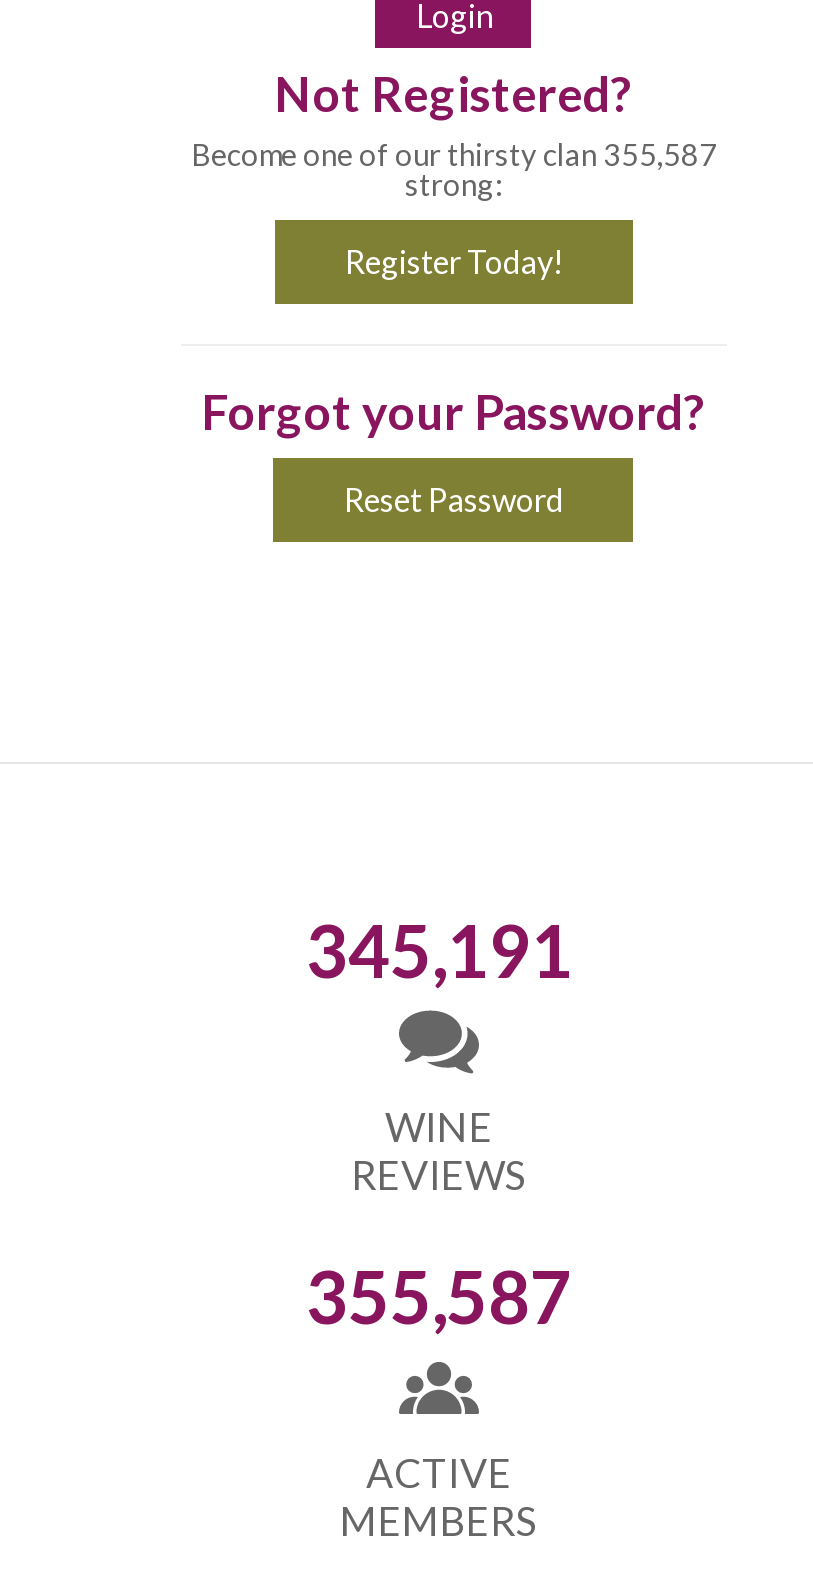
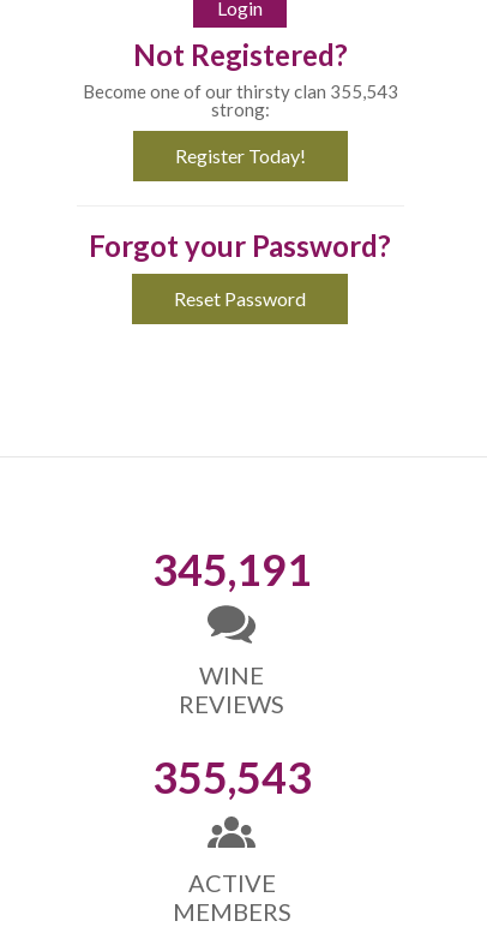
[191,136,717,172] Become one of our thirsty clan 355,587 -> [83,80,398,102] Become one of our thirsty clan 355,543
[306,1252,572,1340] 355,587 -> [152,750,311,803] 355,543

